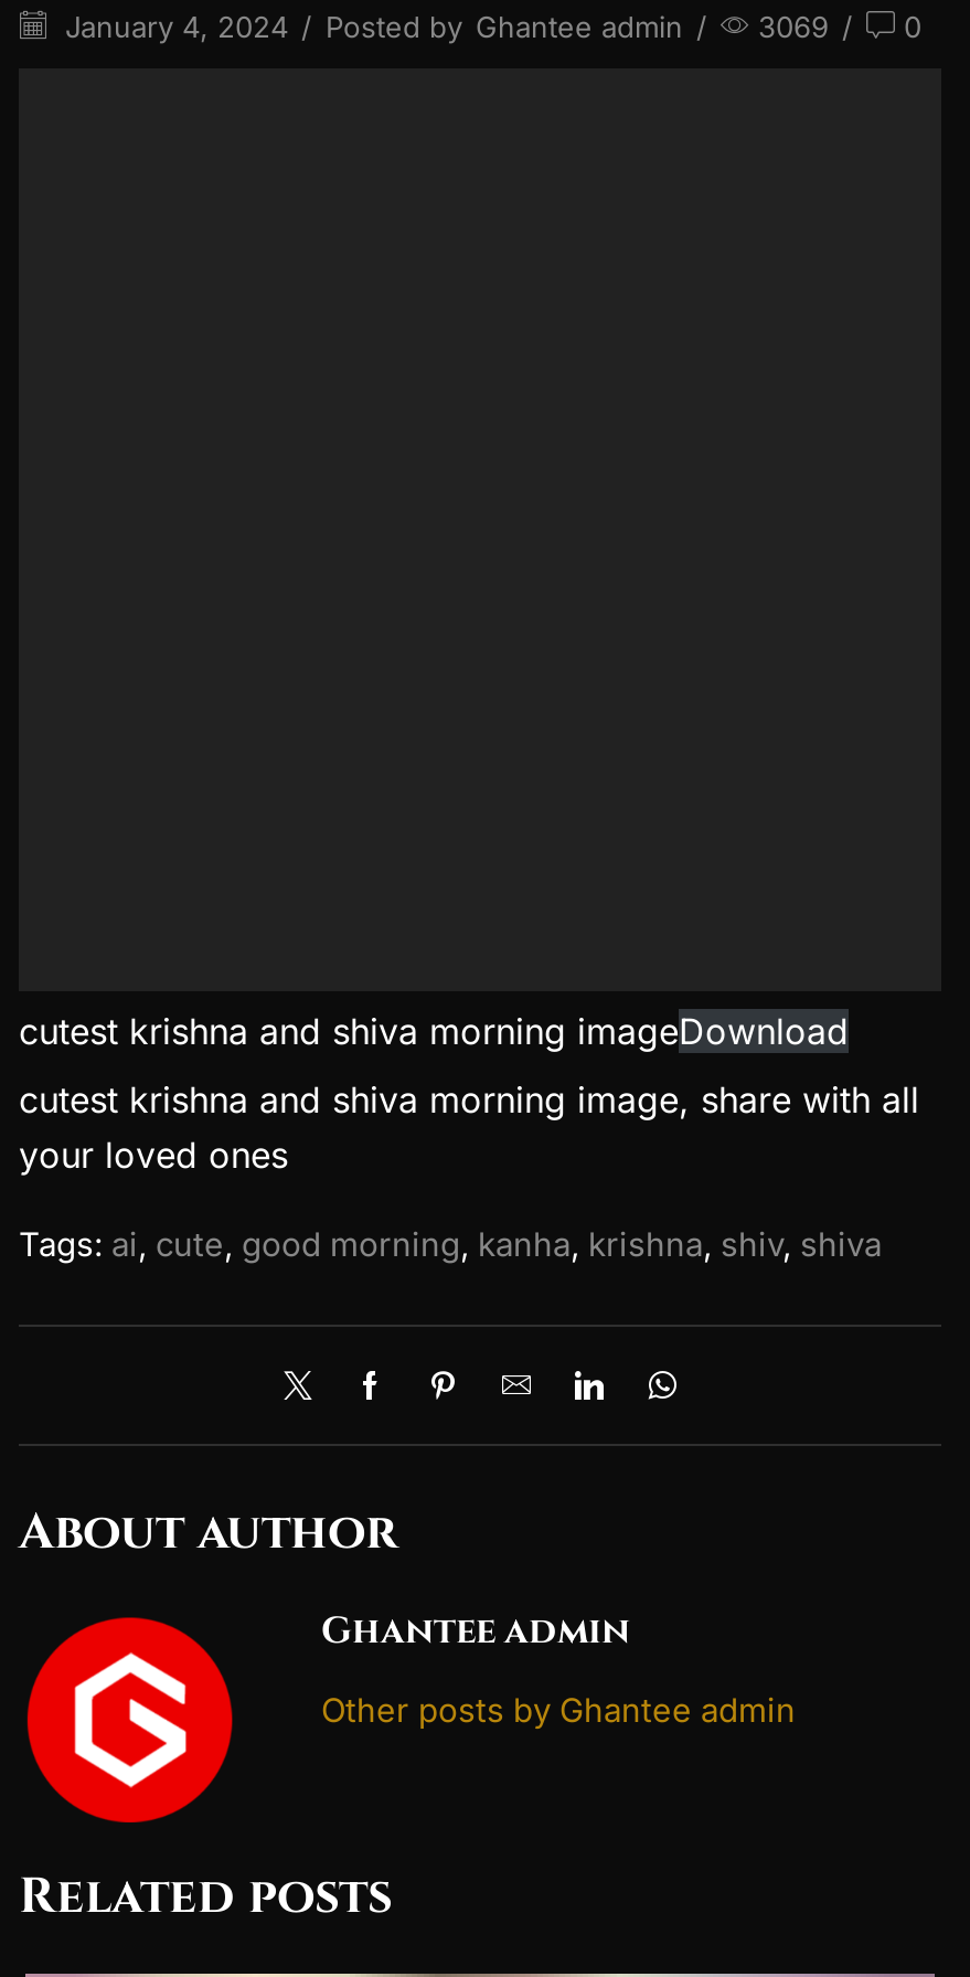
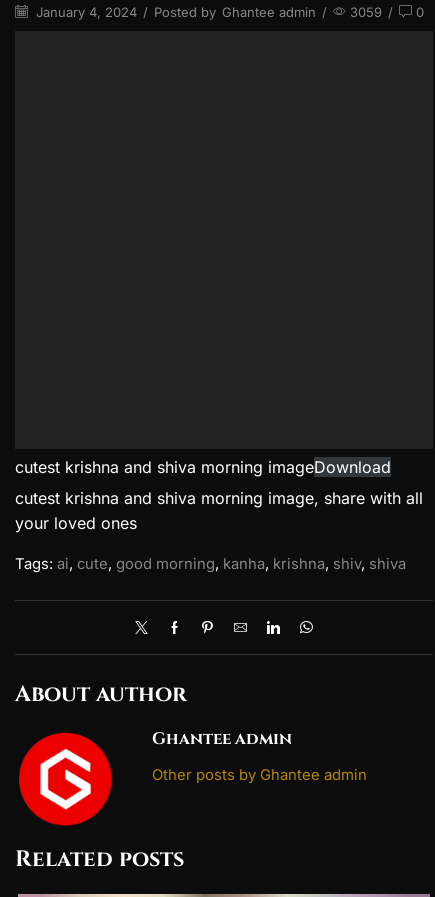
[56,8,921,44] January 4, 2024 / Posted by Ghantee admin / 3069 / 0 -> [32,4,424,20] January 4, 2024 / Posted by Ghantee admin / 3059 / 0

